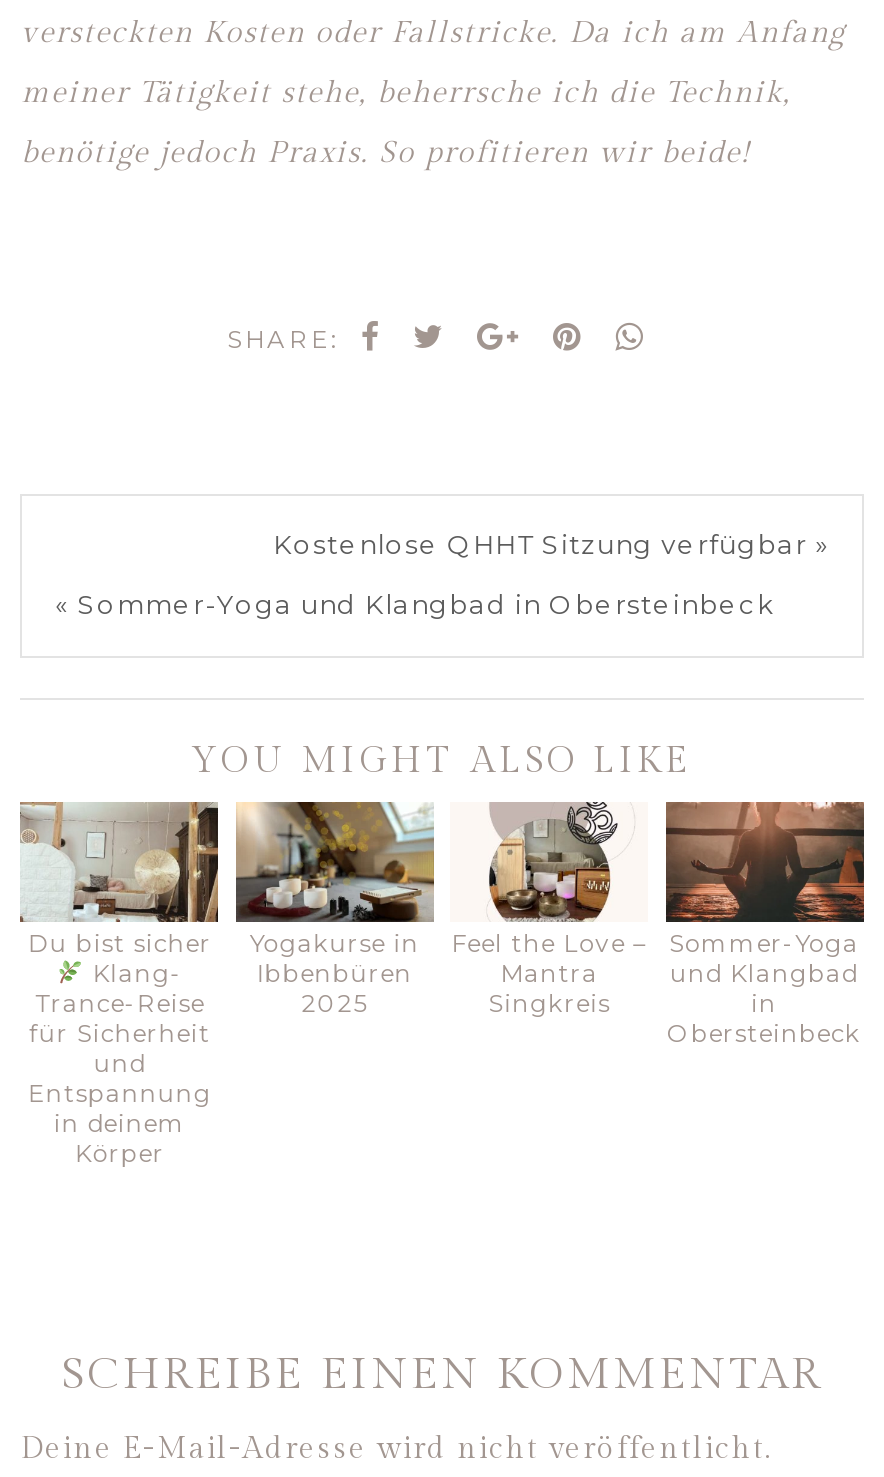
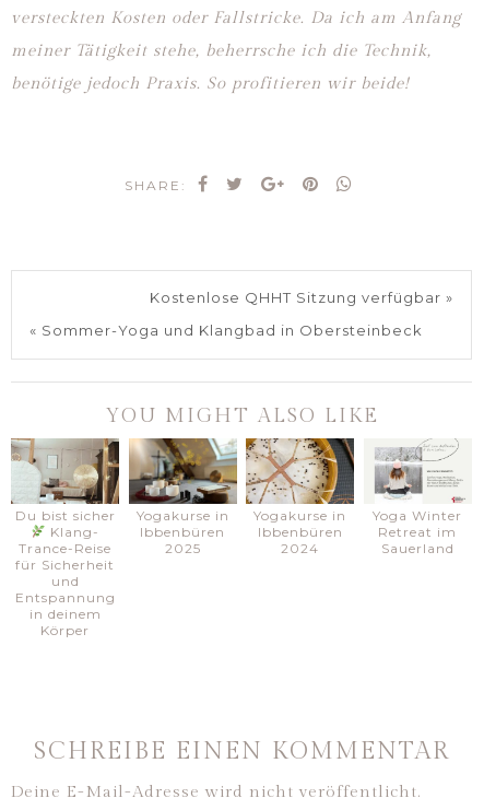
[450,800,648,1018] [image] | Feel the Love – | Mantra | Singkreis -> [245,437,355,556] [image] | Yogakurse in | Ibbenbüren | 2024
[664,800,866,1048] [image] | Sommer-Yoga | und Klangbad | in | Obersteinbeck -> [364,438,472,556] [image] | Yoga Winter | Retreat im | Sauerland

